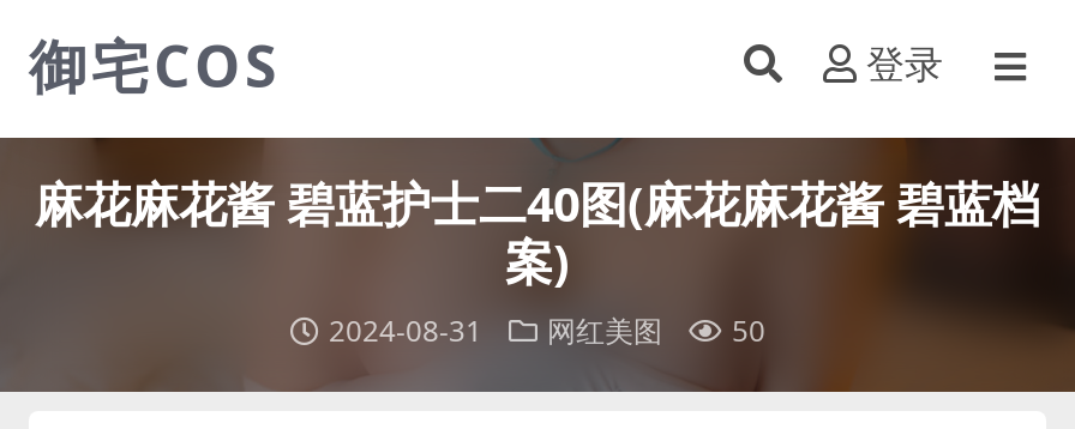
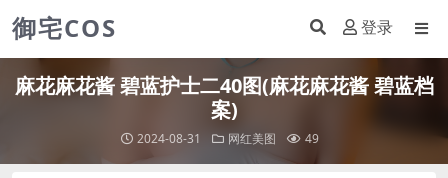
[329,310,765,351] 2024-08-31 网红美图 50 -> [137,130,319,147] 2024-08-31 网红美图 49

